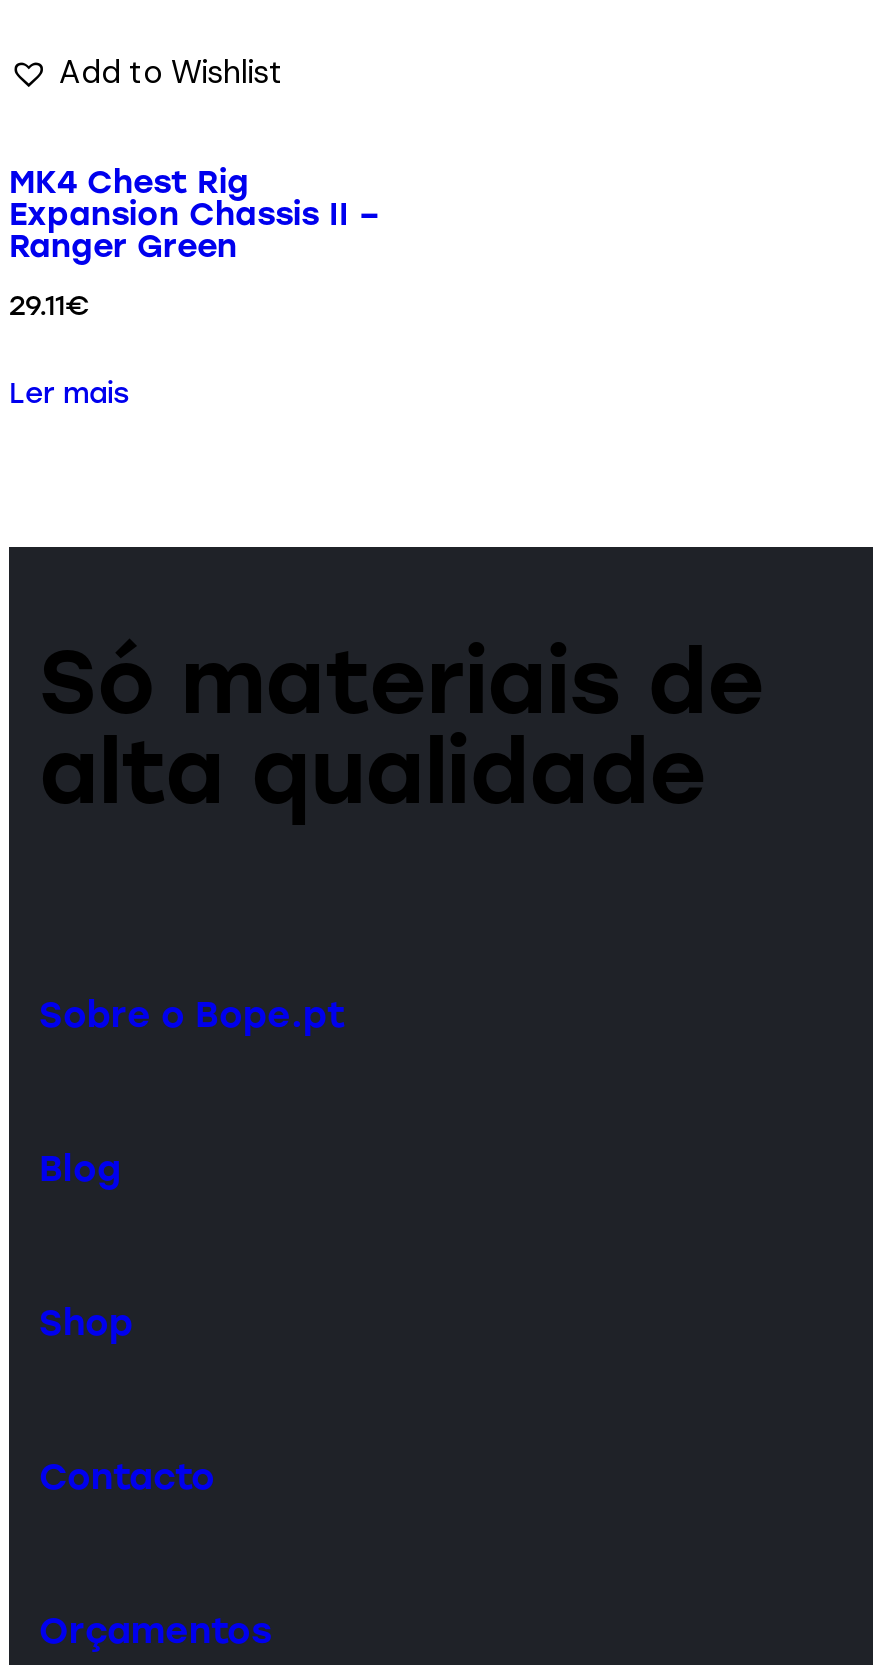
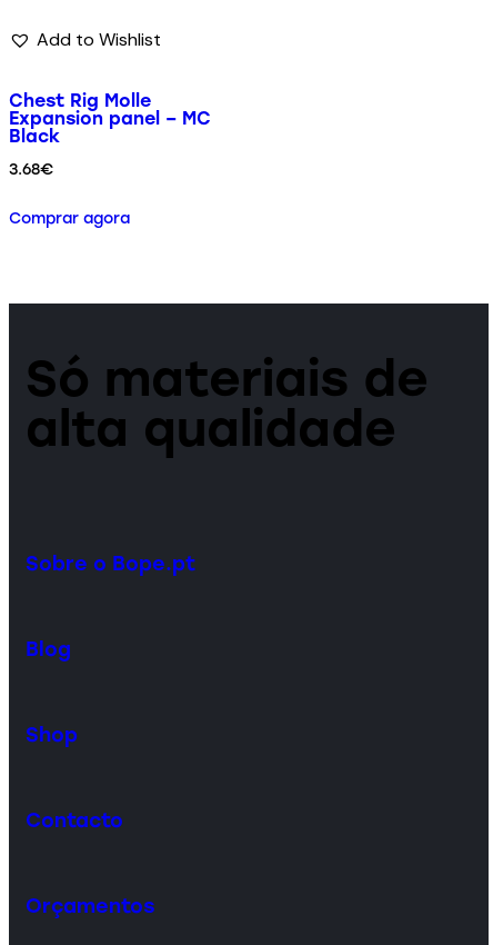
[9,164,379,266] MK4 Chest Rig | Expansion Chassis II – | Ranger Green -> [9,90,211,147] Chest Rig Molle | Expansion panel – MC | Black
[9,290,89,322] 29.11€ -> [9,160,53,178] 3.68€
[9,377,129,411] Ler mais -> [9,209,130,228] Comprar agora

